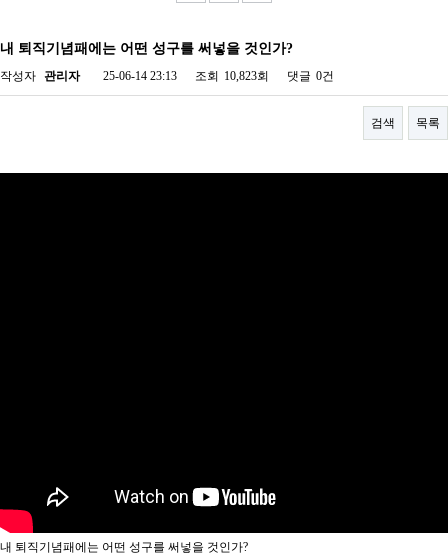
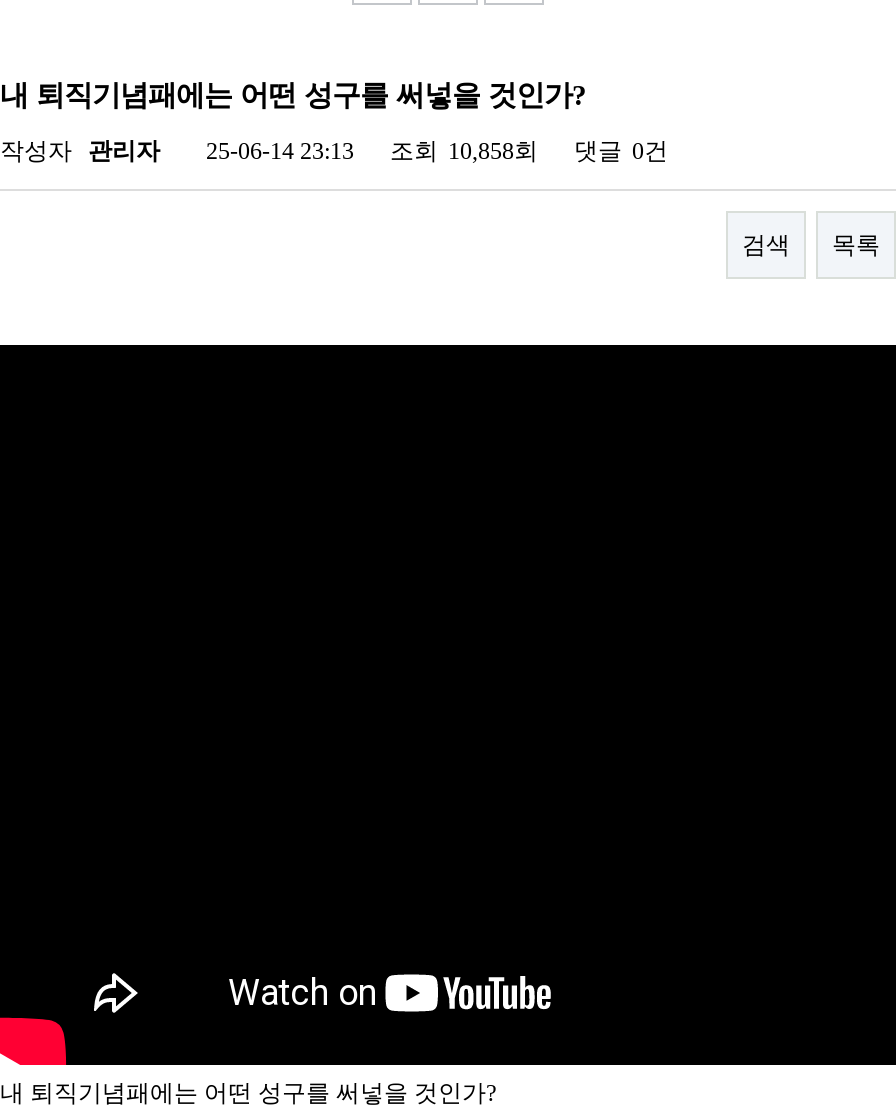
[192,69,269,83] 조회 10,823회 -> [384,137,538,165] 조회 10,858회

